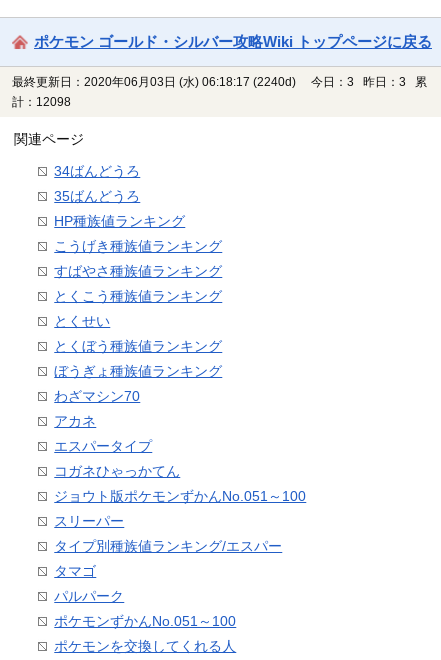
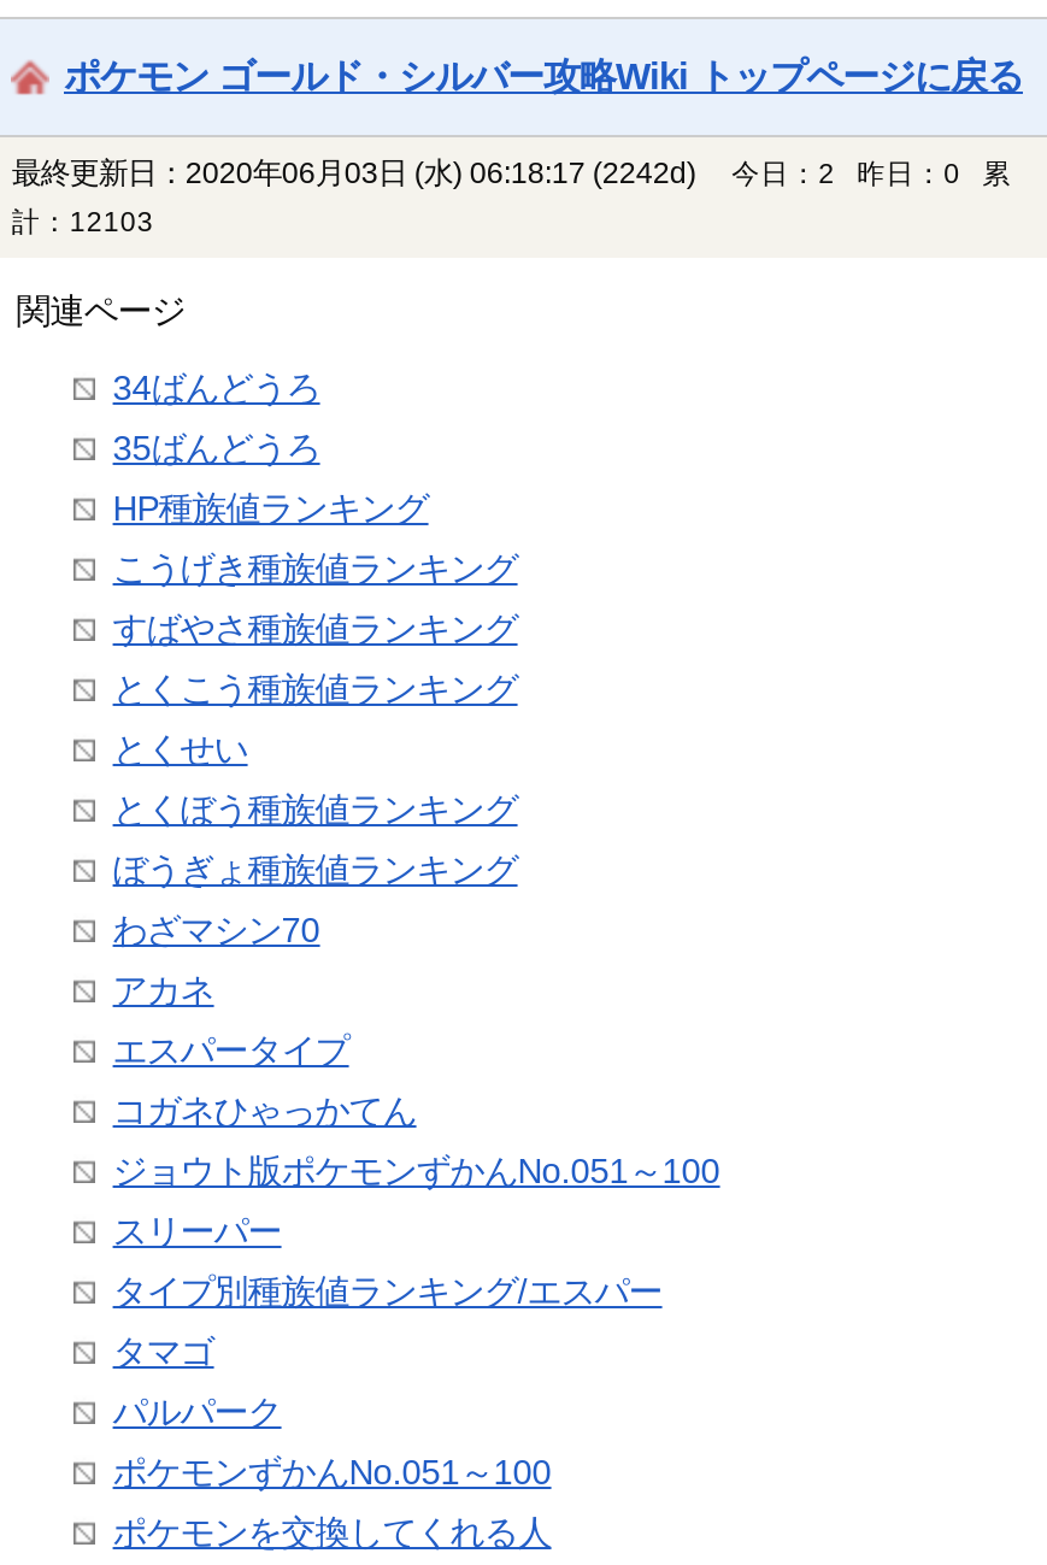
[12,75,296,89] 最終更新日：2020年06月03日 (水) 06:18:17 (2240d) -> [12,157,696,190] 最終更新日：2020年06月03日 (水) 06:18:17 (2242d)
[311,76,427,88] 今日：3 昨日：3 累 -> [732,159,1011,188] 今日：2 昨日：0 累
[12,96,77,108] 計：12098 -> [12,207,168,236] 計：12103

